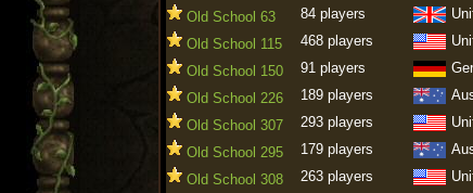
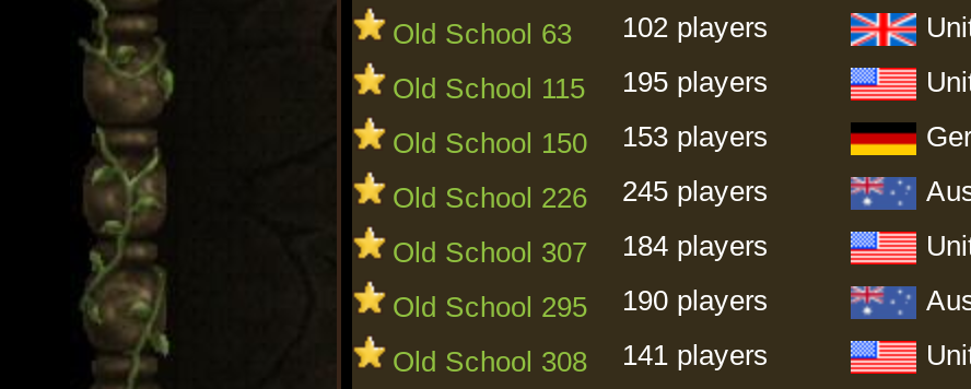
[186,5,365,25] Old School 63 84 players -> [393,11,769,50] Old School 63 102 players
[186,33,373,52] Old School 115 468 players -> [393,66,769,105] Old School 115 195 players
[186,60,365,79] Old School 150 91 players -> [393,120,769,160] Old School 150 153 players
[186,87,373,106] Old School 226 189 players -> [393,175,769,214] Old School 226 245 players
[186,114,373,133] Old School 307 293 players -> [393,229,769,269] Old School 307 184 players
[186,141,373,160] Old School 295 179 players -> [393,284,769,323] Old School 295 190 players
[186,168,373,188] Old School 308 263 players -> [393,339,769,378] Old School 308 141 players

